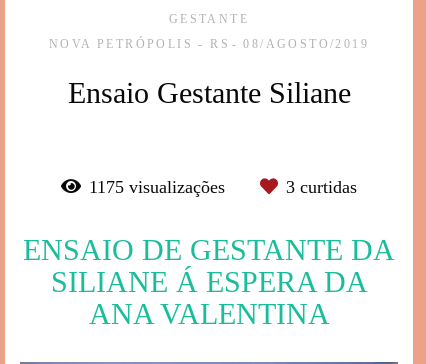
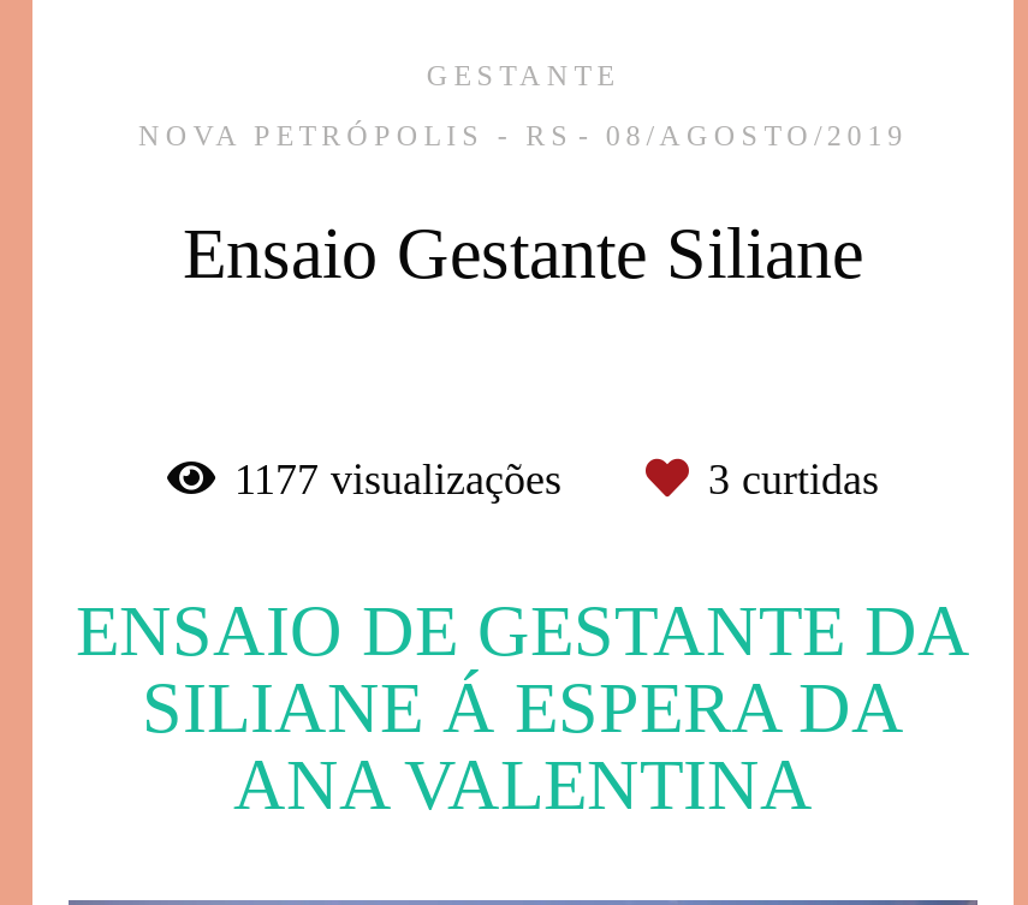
[89,177,230,197] 1175 visualizações -> [234,455,574,503] 1177 visualizações

